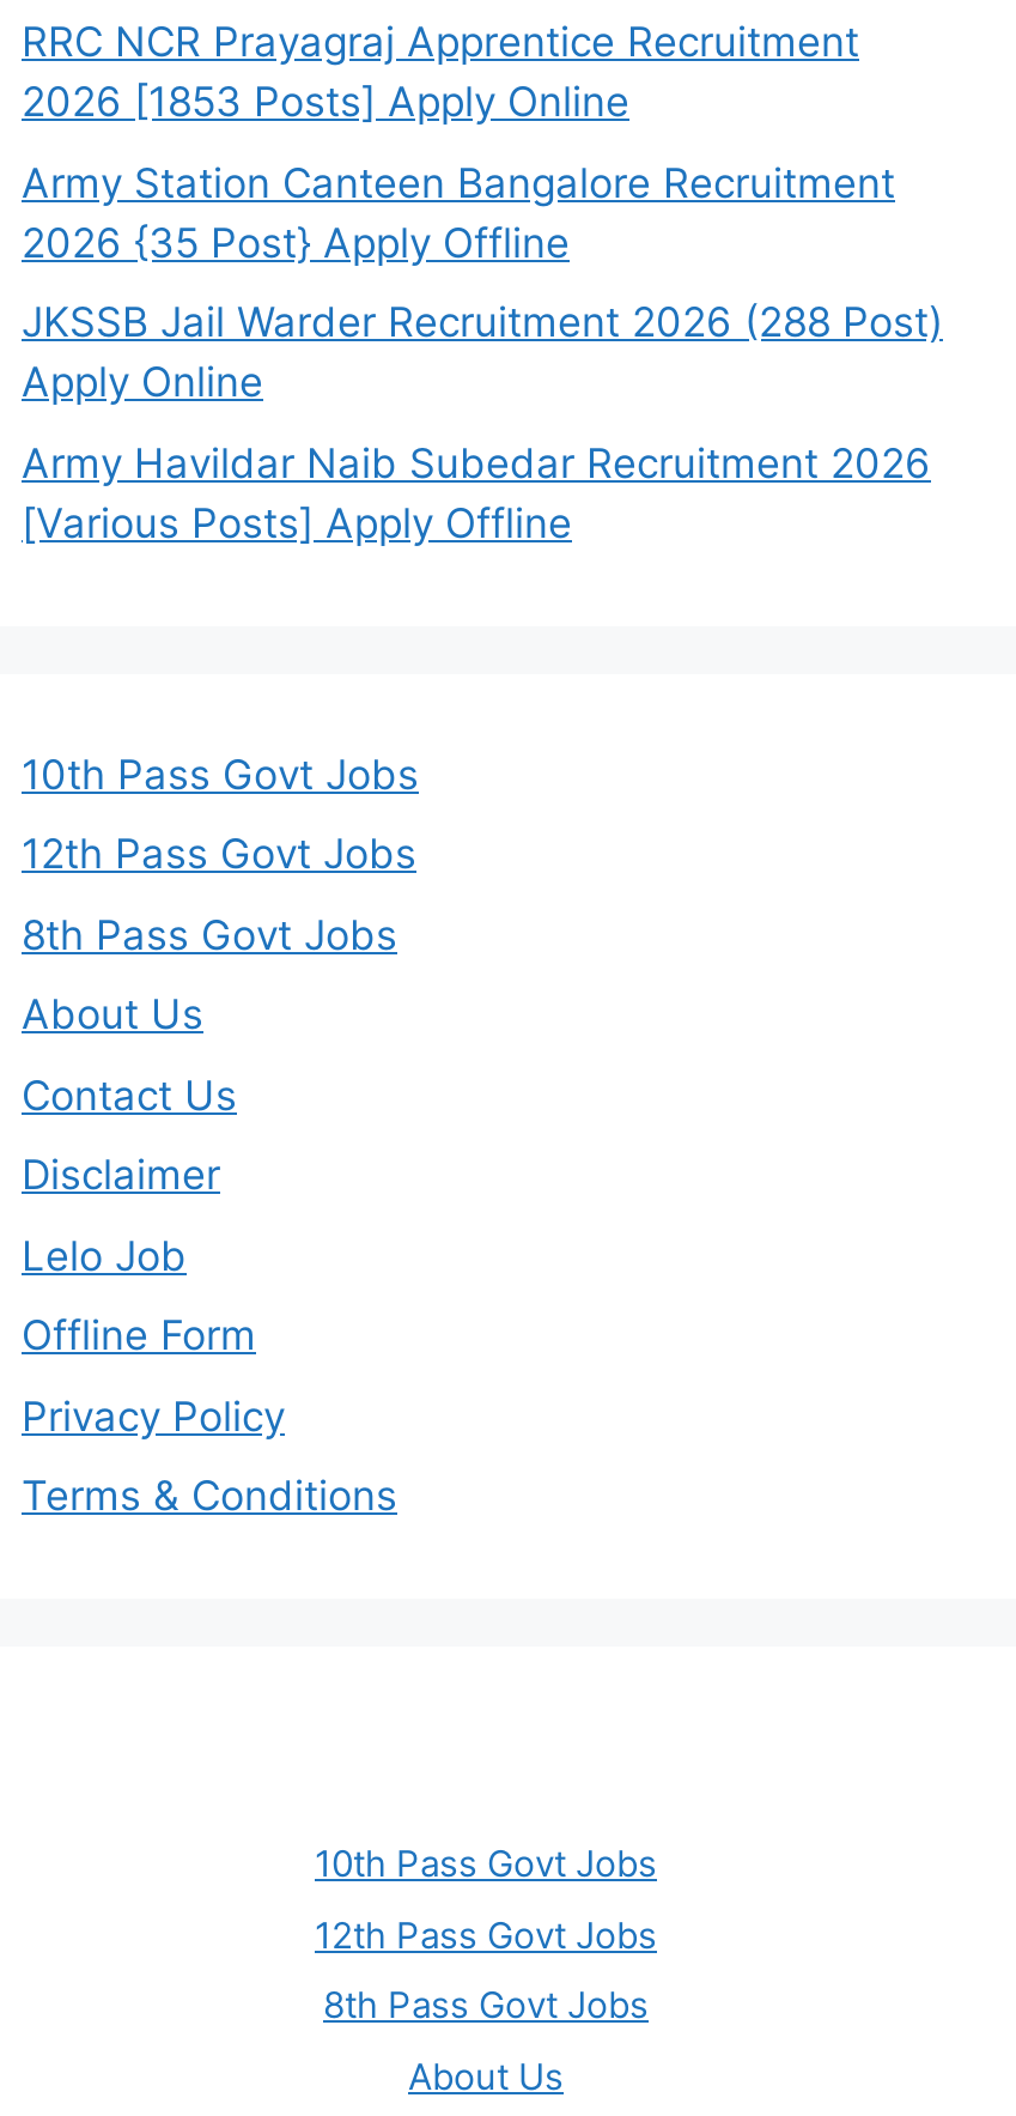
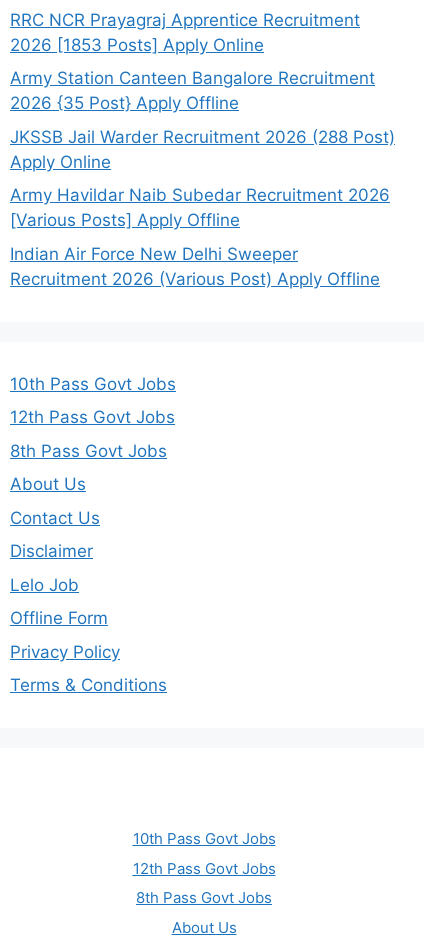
none -> [10,244,380,289] Indian Air Force New Delhi Sweeper | Recruitment 2026 (Various Post) Apply Offline

